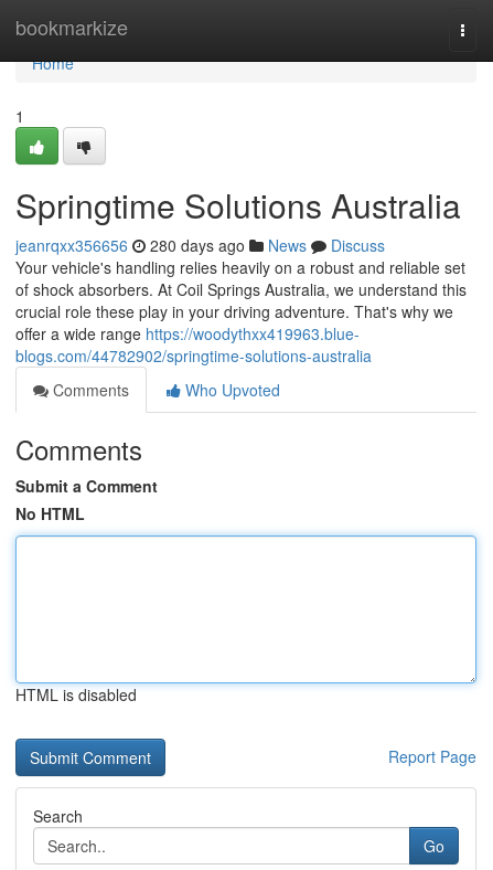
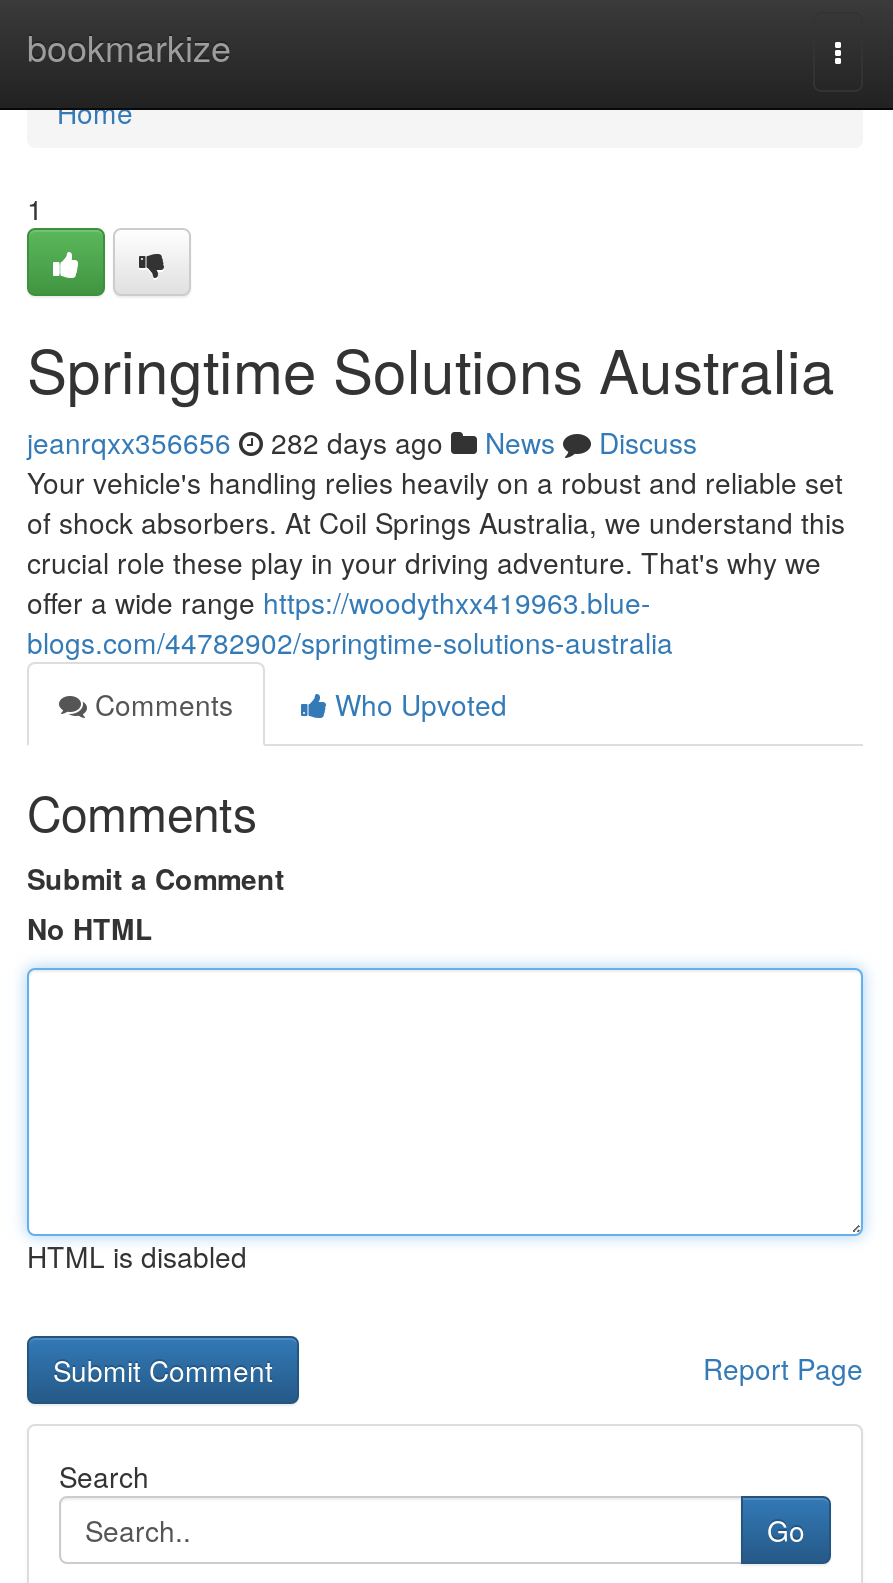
[15,234,385,256] jeanrqxx356656 280 days ago News Discuss -> [27,422,697,462] jeanrqxx356656 282 days ago News Discuss

